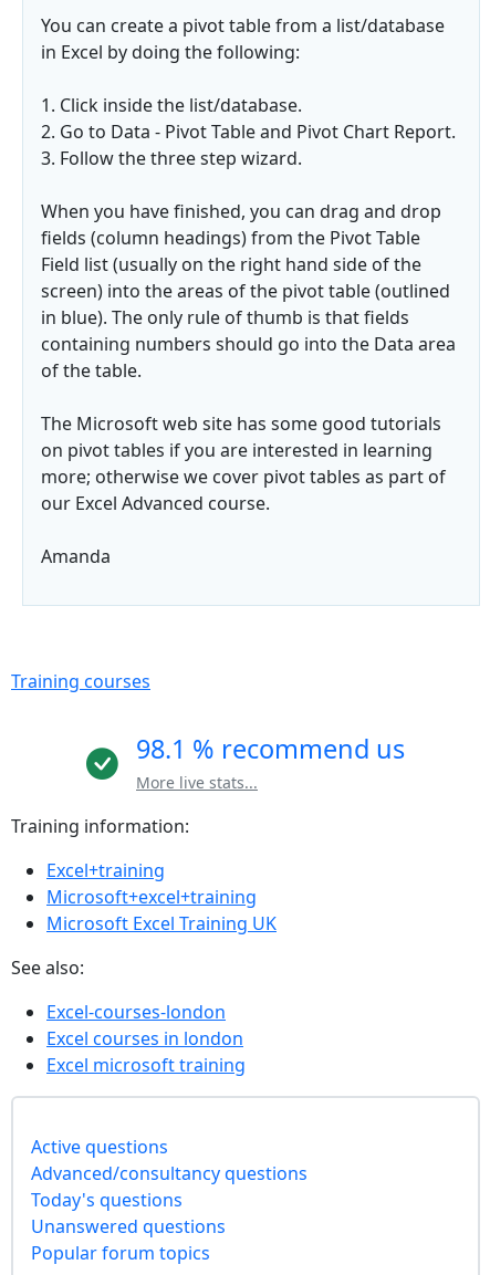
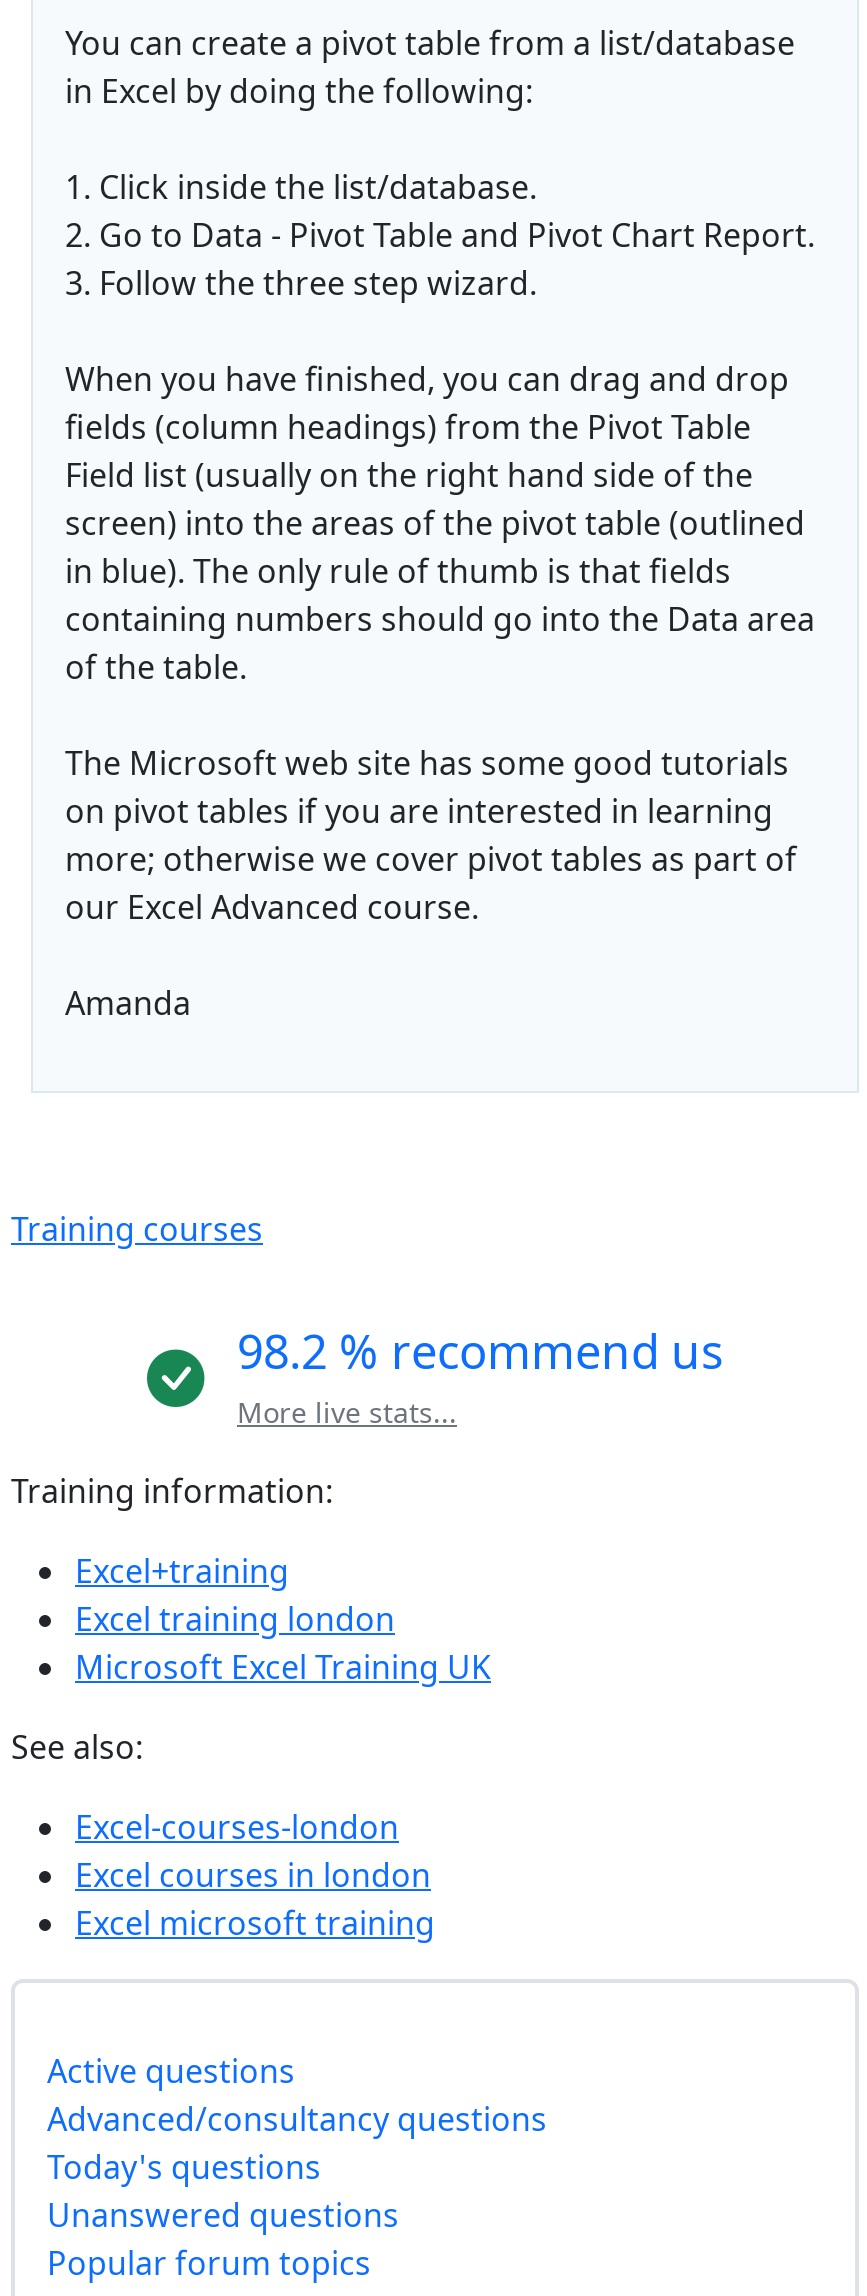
[136,731,405,766] 98.1 % recommend us -> [237,1319,723,1383] 98.2 % recommend us
[46,885,257,909] Microsoft+excel+training -> [75,1597,395,1641] Excel training london

